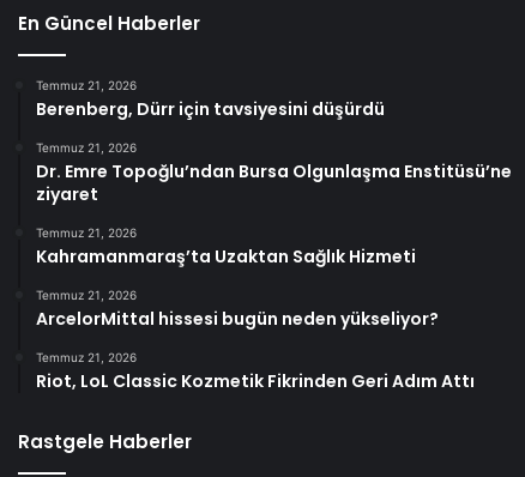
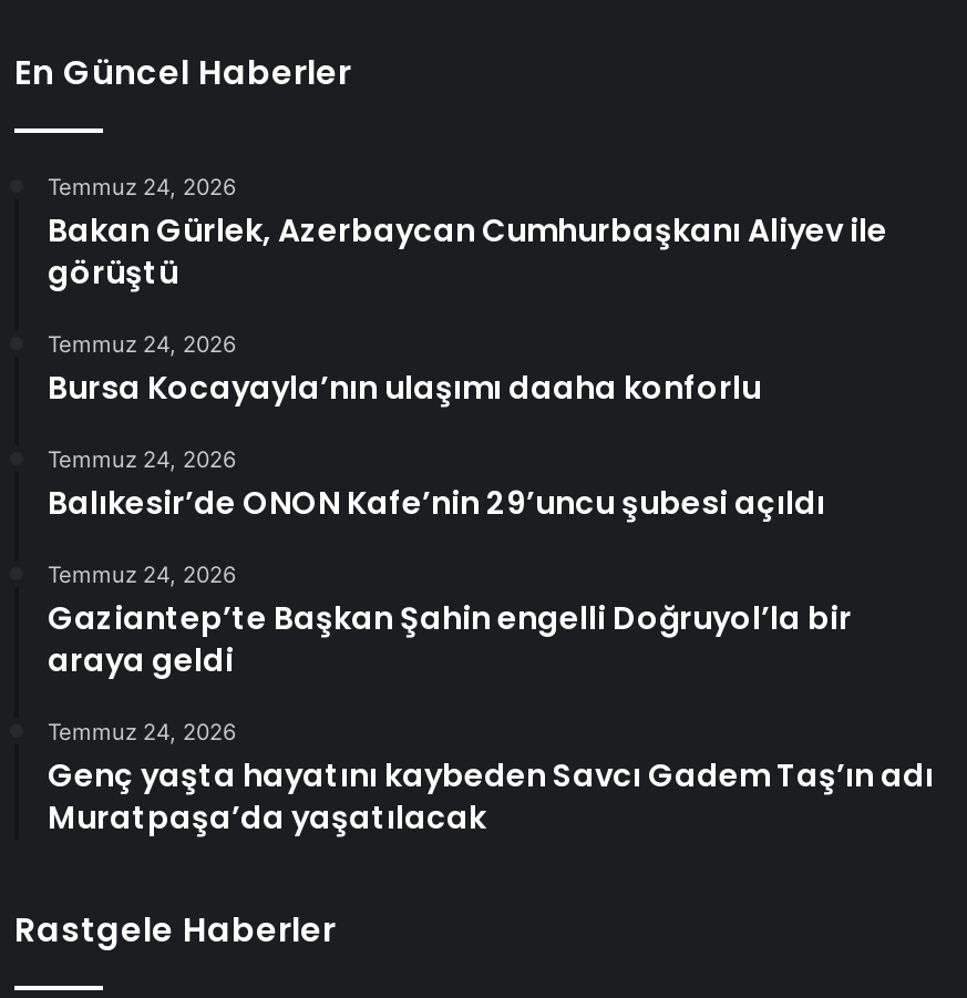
[36,77,385,120] Temmuz 21, 2026 | Berenberg, Dürr için tavsiyesini düşürdü -> [48,174,887,296] Temmuz 24, 2026 | Bakan Gürlek, Azerbaycan Cumhurbaşkanı Aliyev ile | görüştü
[36,140,512,206] Temmuz 21, 2026 | Dr. Emre Topoğlu’ndan Bursa Olgunlaşma Enstitüsü’ne | ziyaret -> [48,331,761,411] Temmuz 24, 2026 | Bursa Kocayayla’nın ulaşımı daaha konforlu
[36,225,416,268] Temmuz 21, 2026 | Kahramanmaraş’ta Uzaktan Sağlık Hizmeti -> [48,446,825,526] Temmuz 24, 2026 | Balıkesir’de ONON Kafe’nin 29’uncu şubesi açıldı
[36,287,439,330] Temmuz 21, 2026 | ArcelorMittal hissesi bugün neden yükseliyor? -> [48,562,852,683] Temmuz 24, 2026 | Gaziantep’te Başkan Şahin engelli Doğruyol’la bir | araya geldi
[36,349,475,393] Temmuz 21, 2026 | Riot, LoL Classic Kozmetik Fikrinden Geri Adım Attı -> [48,719,934,841] Temmuz 24, 2026 | Genç yaşta hayatını kaybeden Savcı Gadem Taş’ın adı | Muratpaşa’da yaşatılacak

